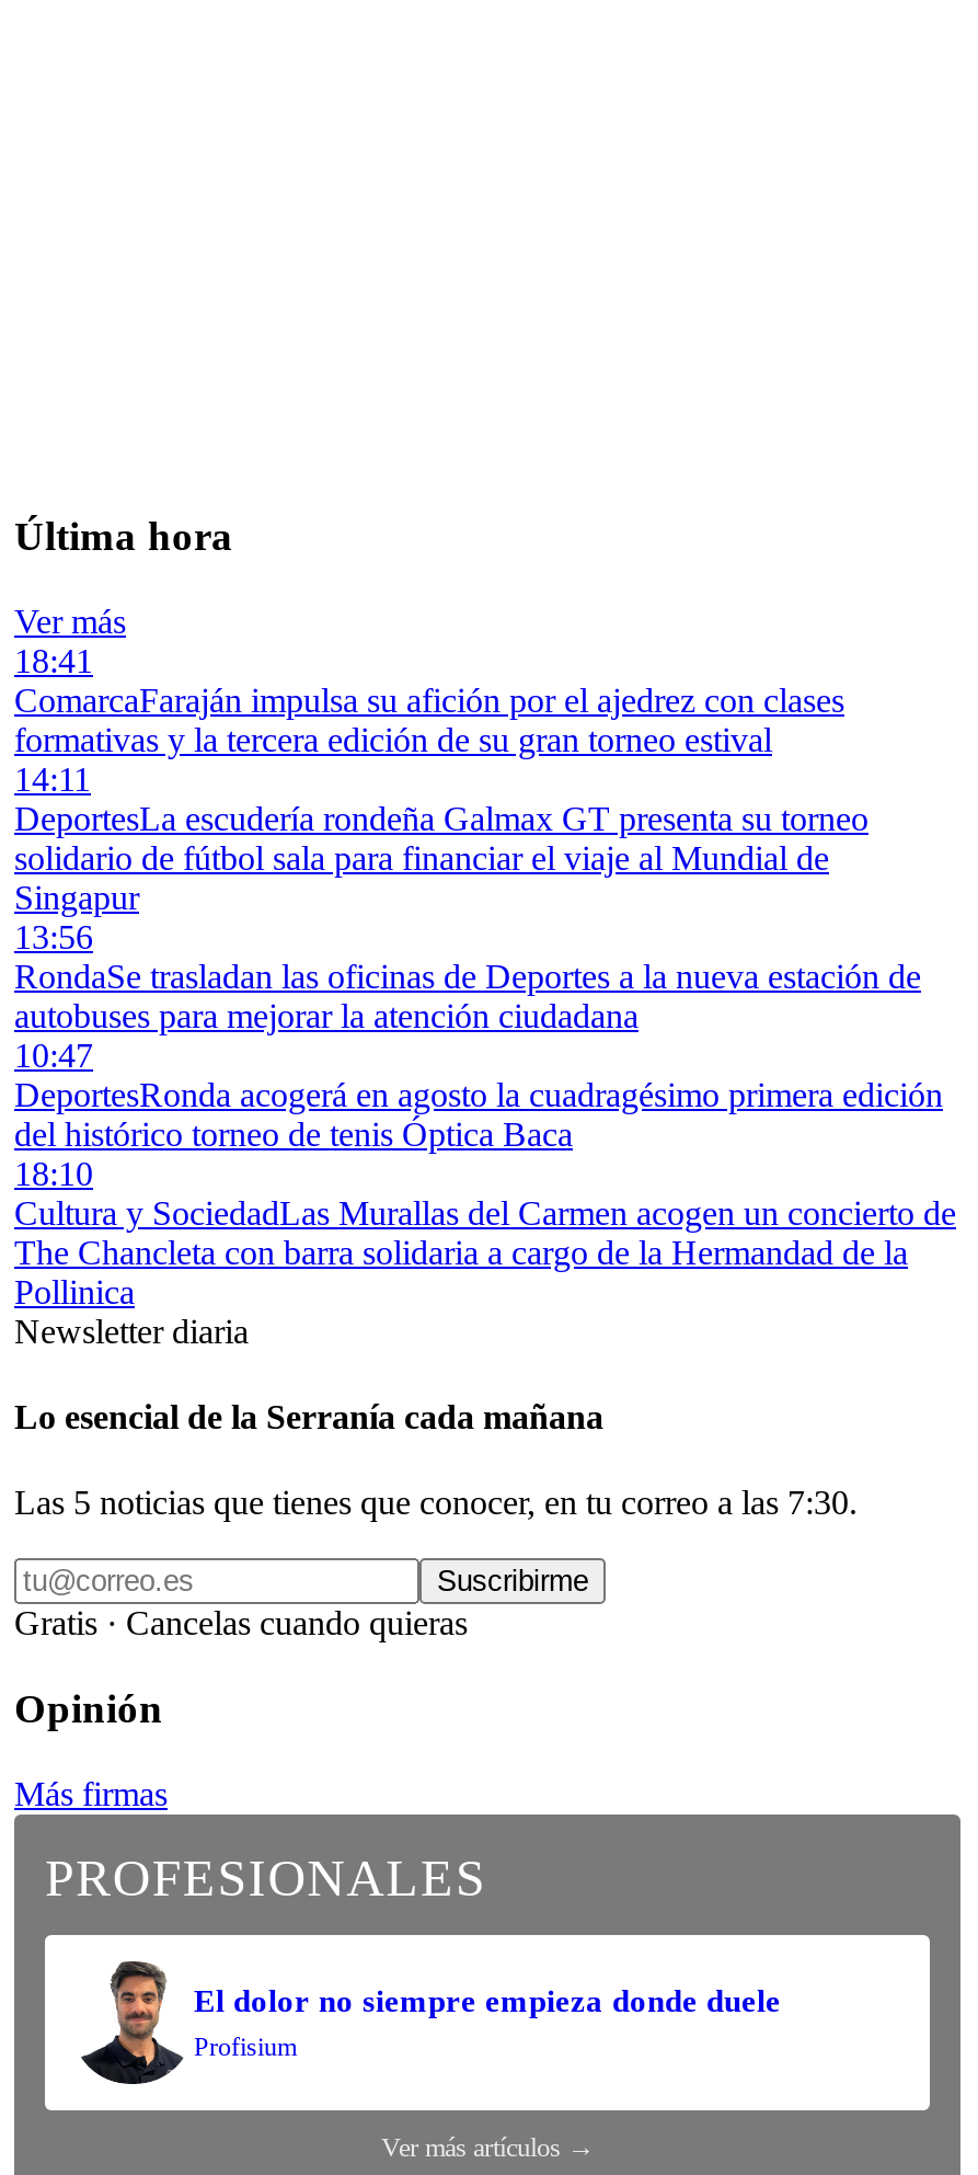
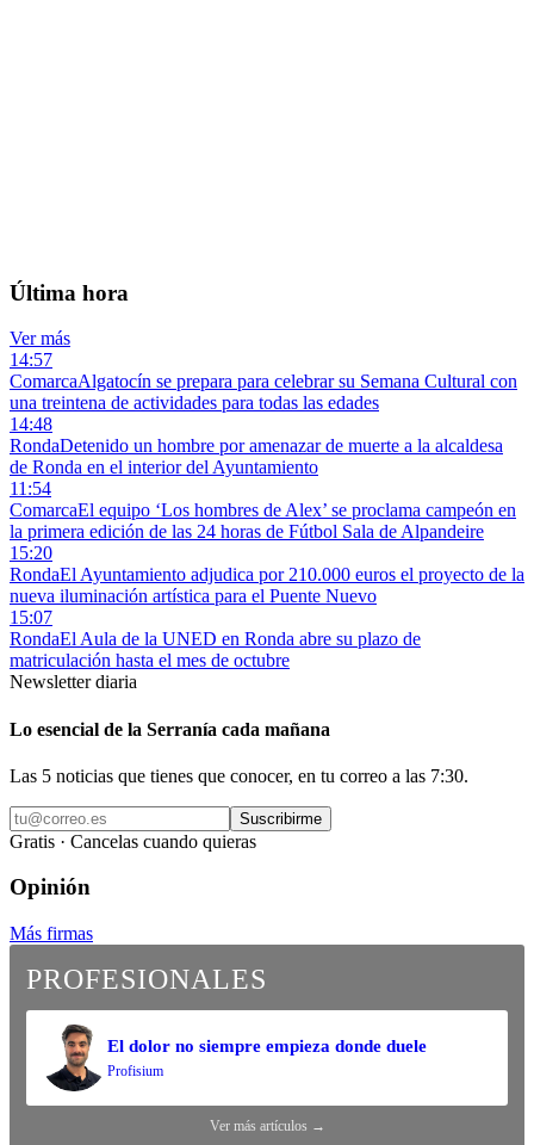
[14,641,956,1310] 18:41 | ComarcaFaraján impulsa su afición por el ajedrez con clases | formativas y la tercera edición de su gran torneo estival | 14:11 | DeportesLa escudería rondeña Galmax GT presenta su torneo | solidario de fútbol sala para financiar el viaje al Mundial de | Singapur | 13:56 | RondaSe trasladan las oficinas de Deportes a la nueva estación de | autobuses para mejorar la atención ciudadana | 10:47 | DeportesRonda acogerá en agosto la cuadragésimo primera edición | del histórico torneo de tenis Óptica Baca | 18:10 | Cultura y SociedadLas Murallas del Carmen acogen un concierto de | The Chancleta con barra solidaria a cargo de la Hermandad de la | Pollinica -> [10,350,524,671] 14:57 | ComarcaAlgatocín se prepara para celebrar su Semana Cultural con | una treintena de actividades para todas las edades | 14:48 | RondaDetenido un hombre por amenazar de muerte a la alcaldesa | de Ronda en el interior del Ayuntamiento | 11:54 | ComarcaEl equipo ‘Los hombres de Alex’ se proclama campeón en | la primera edición de las 24 horas de Fútbol Sala de Alpandeire | 15:20 | RondaEl Ayuntamiento adjudica por 210.000 euros el proyecto de la | nueva iluminación artística para el Puente Nuevo | 15:07 | RondaEl Aula de la UNED en Ronda abre su plazo de | matriculación hasta el mes de octubre

